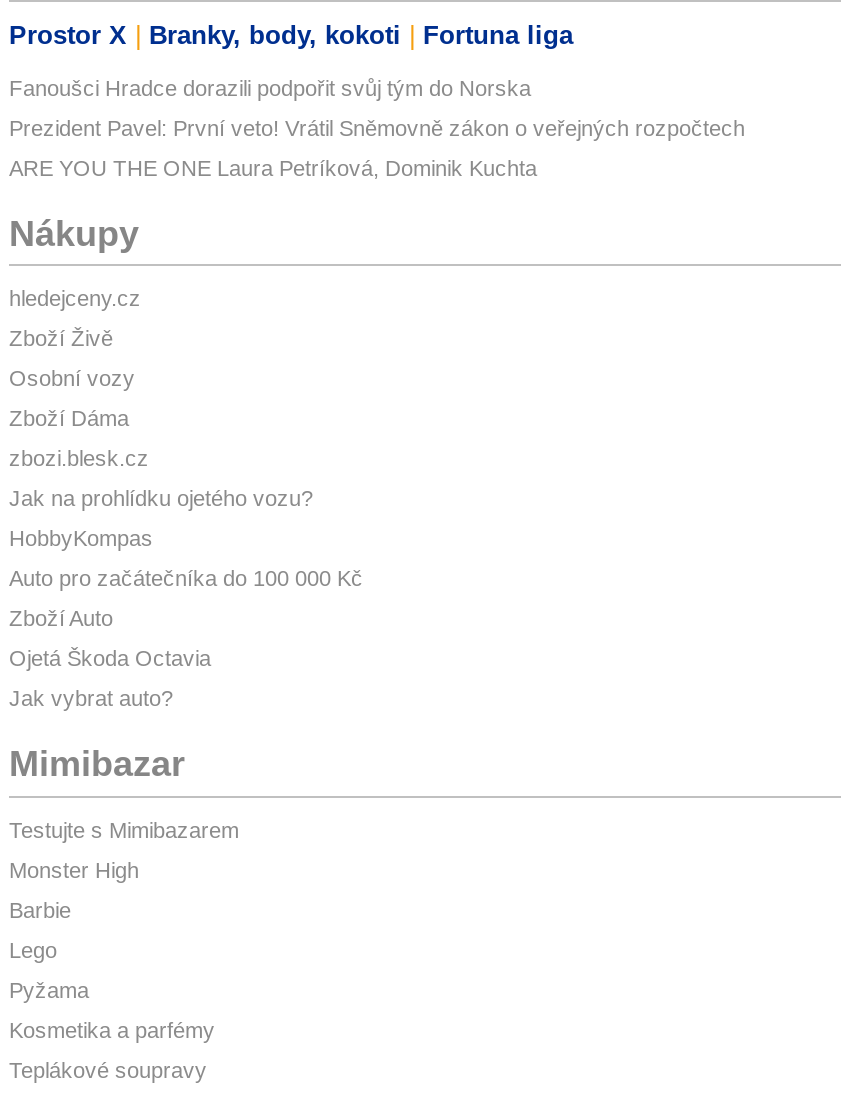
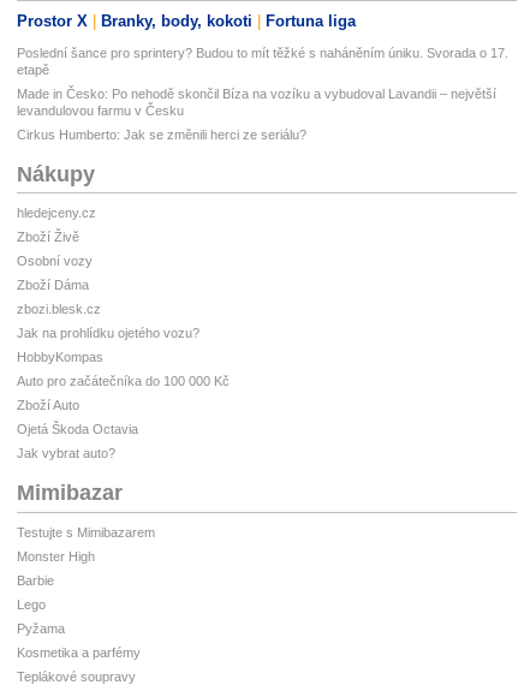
[9,75,531,99] Fanoušci Hradce dorazili podpořit svůj tým do Norska -> [17,45,508,77] Poslední šance pro sprintery? Budou to mít těžké s naháněním úniku. Svorada o 17. | etapě
[9,115,745,139] Prezident Pavel: První veto! Vrátil Sněmovně zákon o veřejných rozpočtech -> [17,86,496,117] Made in Česko: Po nehodě skončil Bíza na vozíku a vybudoval Lavandii – největší | levandulovou farmu v Česku
[9,155,537,179] ARE YOU THE ONE Laura Petríková, Dominik Kuchta -> [17,127,306,141] Cirkus Humberto: Jak se změnili herci ze seriálu?

